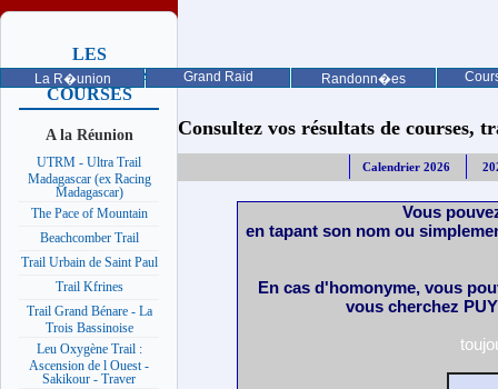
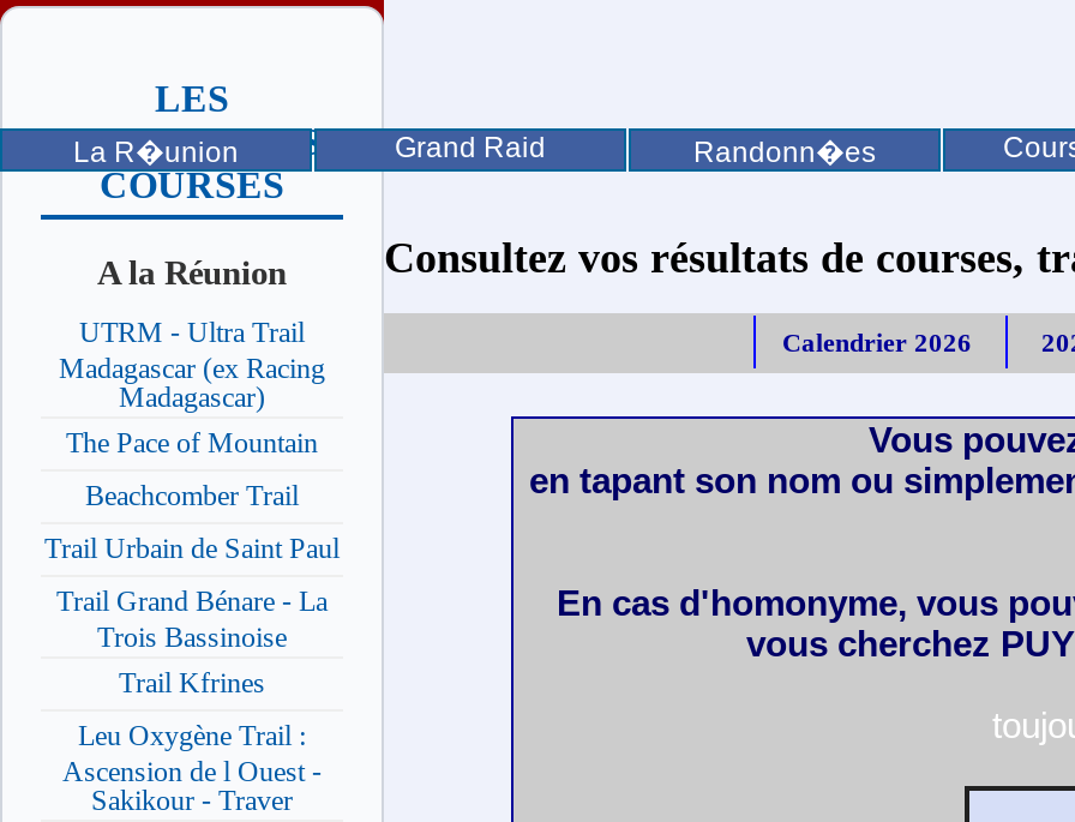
moved [55,279,123,295] -> [119,666,265,700]: Trail Kfrines
moved [26,304,152,334] -> [56,585,328,650]: Trail Grand Bénare - La | Trois Bassinoise

